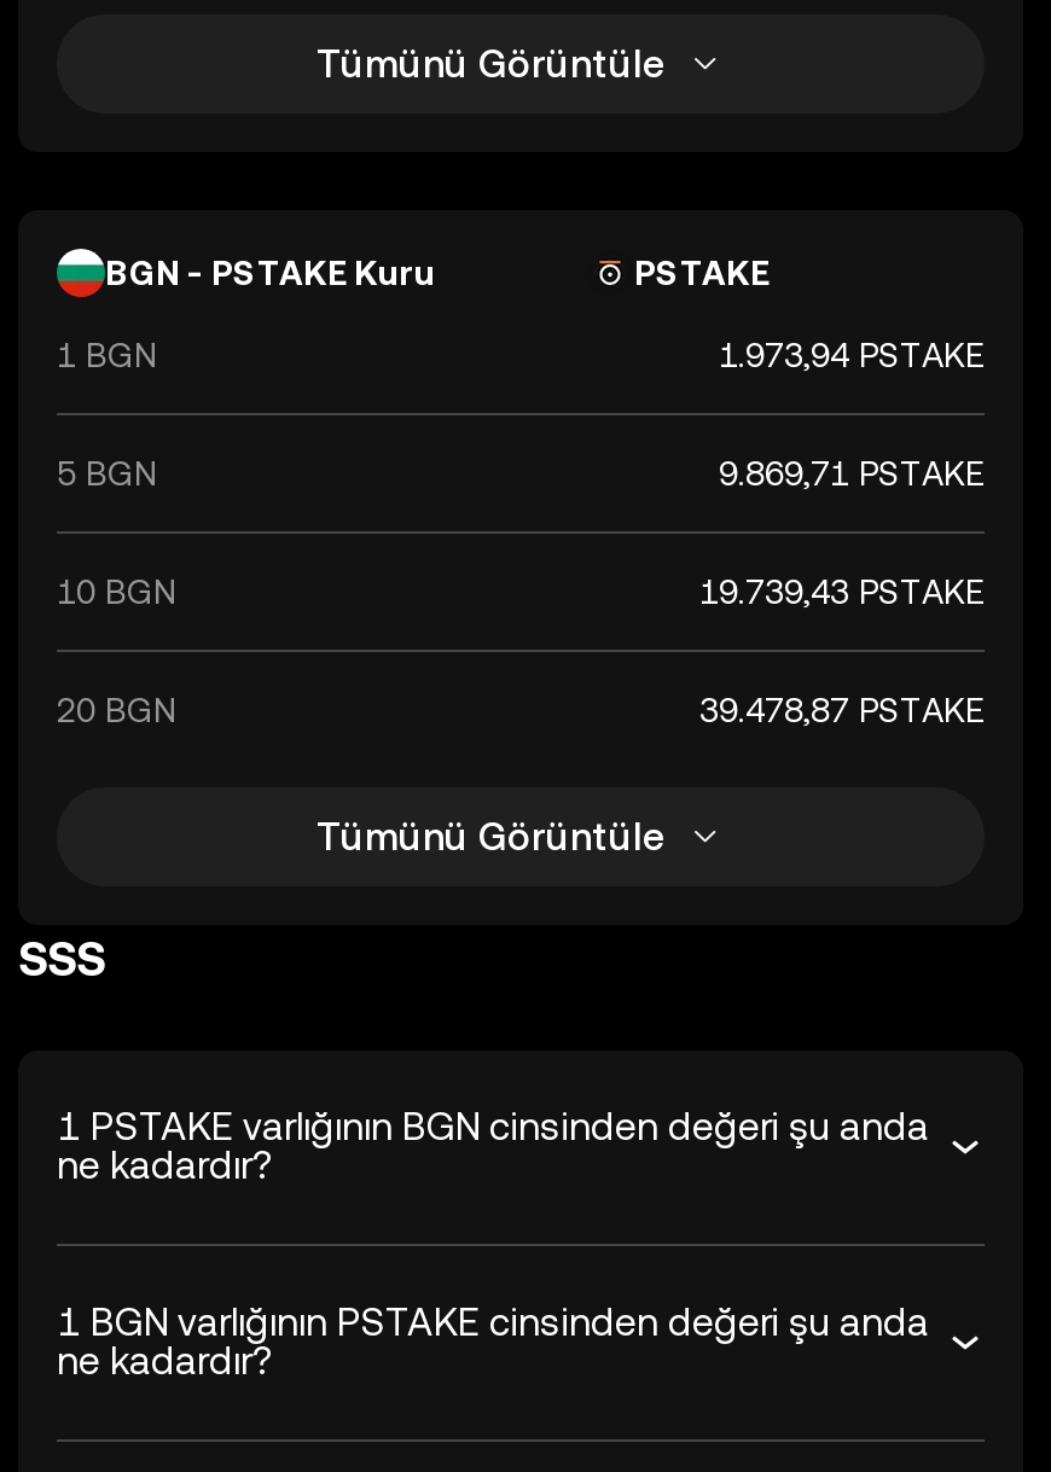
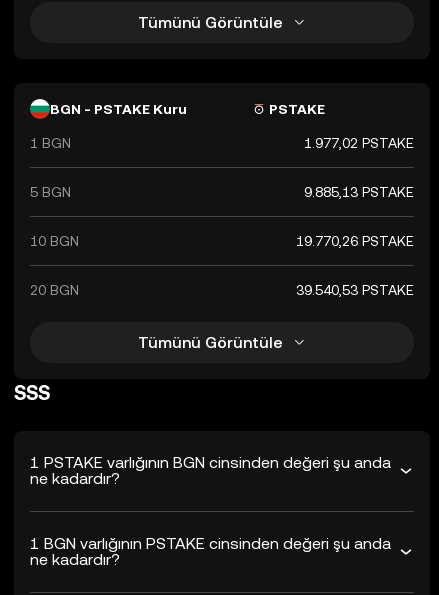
[719,336,985,374] 1.973,94 PSTAKE -> [304,135,414,151] 1.977,02 PSTAKE
[719,454,985,493] 9.869,71 PSTAKE -> [304,184,414,200] 9.885,13 PSTAKE
[699,572,985,611] 19.739,43 PSTAKE -> [296,233,414,249] 19.770,26 PSTAKE
[699,691,985,729] 39.478,87 PSTAKE -> [296,282,414,298] 39.540,53 PSTAKE

